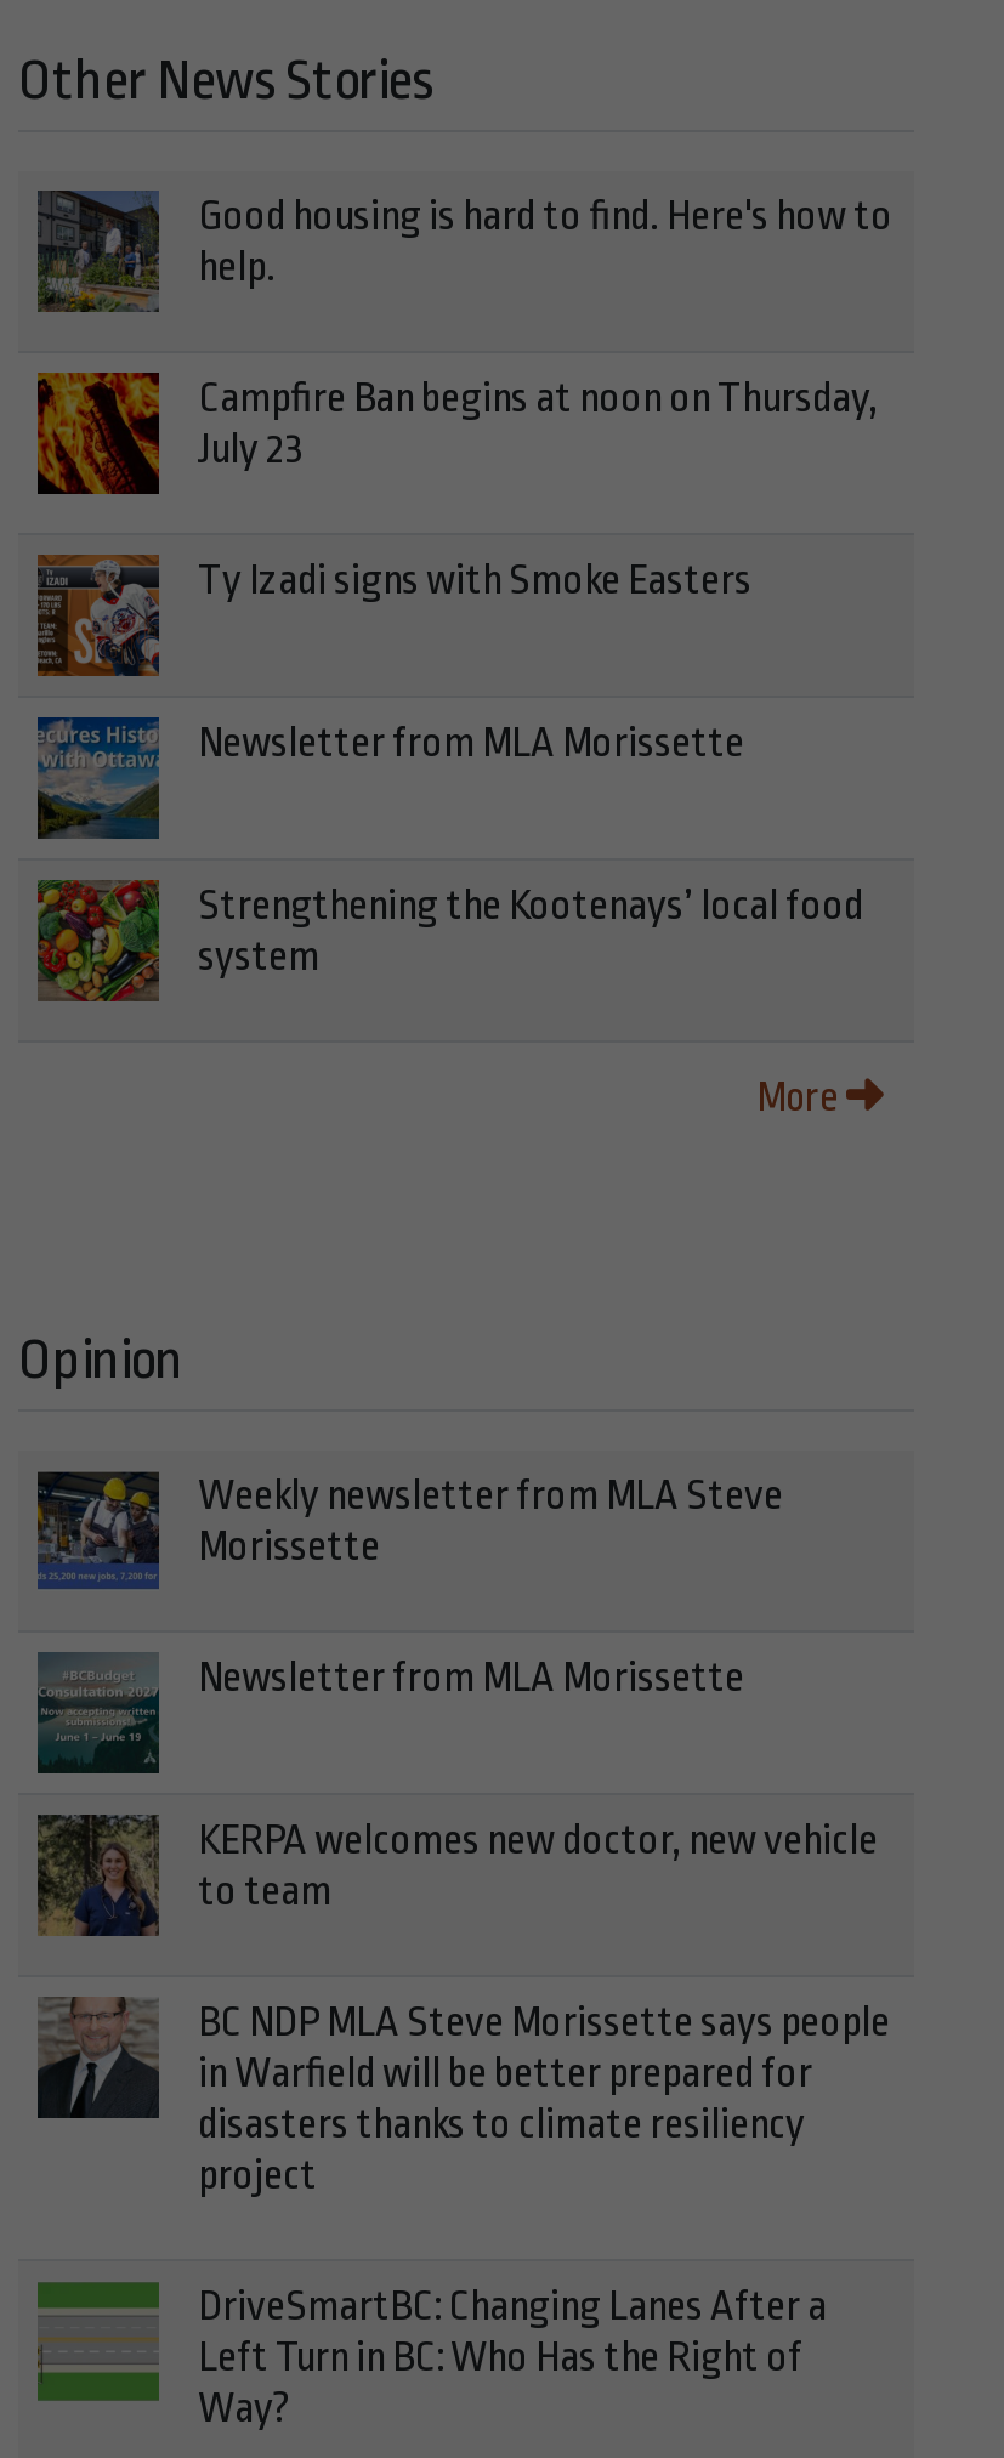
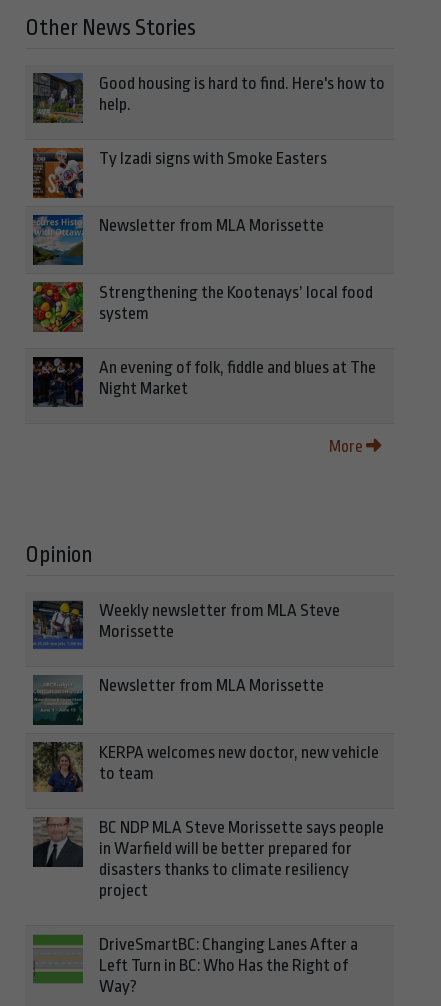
[35,371,878,495] [image] | Campfire Ban begins at noon on Thursday, | July 23 -> none
moved [33,554,863,979] -> [31,148,373,323]: [image] | Ty Izadi signs with Smoke Easters | Newsletter from MLA Morissette | Strengthening the Kootenays’ local food | system
none -> [32,356,376,408] [image] | An evening of folk, fiddle and blues at The | Night Market

